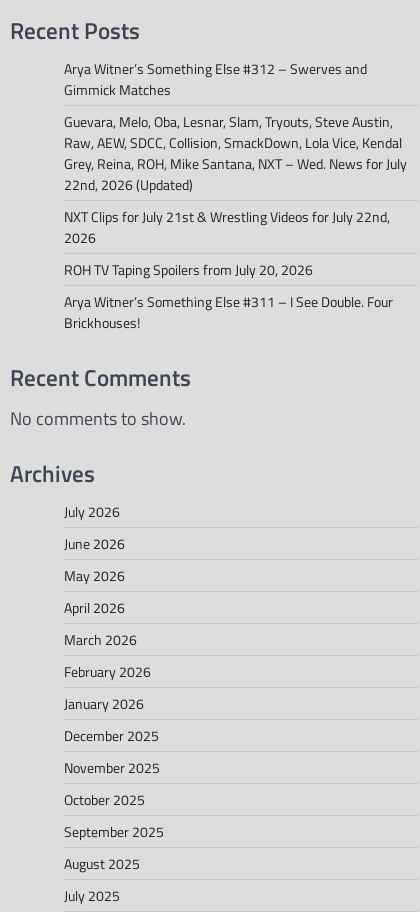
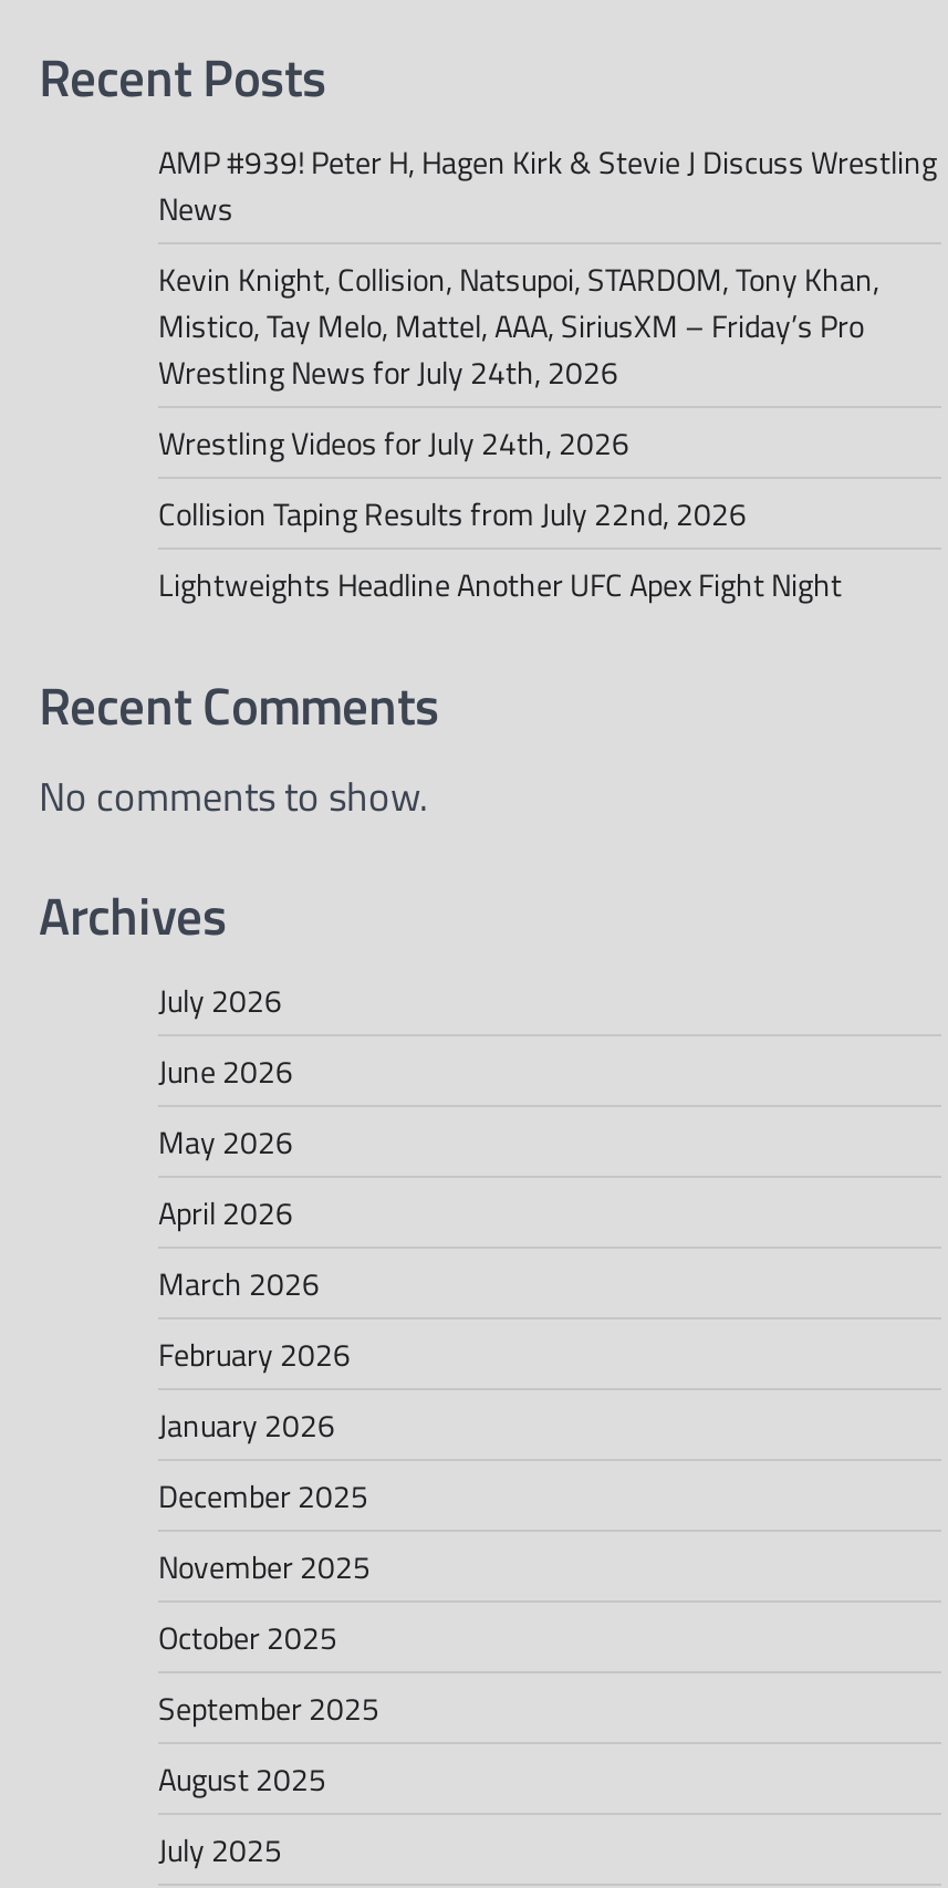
[64,58,367,100] Arya Witner’s Something Else #312 – Swerves and | Gimmick Matches -> [158,139,937,232] AMP #939! Peter H, Hagen Kirk & Stevie J Discuss Wrestling | News
[64,111,407,195] Guevara, Melo, Oba, Lesnar, Slam, Tryouts, Steve Austin, | Raw, AEW, SDCC, Collision, SmackDown, Lola Vice, Kendal | Grey, Reina, ROH, Mike Santana, NXT – Wed. News for July | 22nd, 2026 (Updated) -> [158,256,879,395] Kevin Knight, Collision, Natsupoi, STARDOM, Tony Khan, | Mistico, Tay Melo, Mattel, AAA, SiriusXM – Friday’s Pro | Wrestling News for July 24th, 2026
[64,206,390,248] NXT Clips for July 21st & Wrestling Videos for July 22nd, | 2026 -> [158,420,629,466] Wrestling Videos for July 24th, 2026
[64,259,313,280] ROH TV Taping Spoilers from July 20, 2026 -> [158,490,747,537] Collision Taping Results from July 22nd, 2026
[64,291,393,333] Arya Witner’s Something Else #311 – I See Double. Four | Brickhouses! -> [158,561,842,608] Lightweights Headline Another UFC Apex Fight Night

